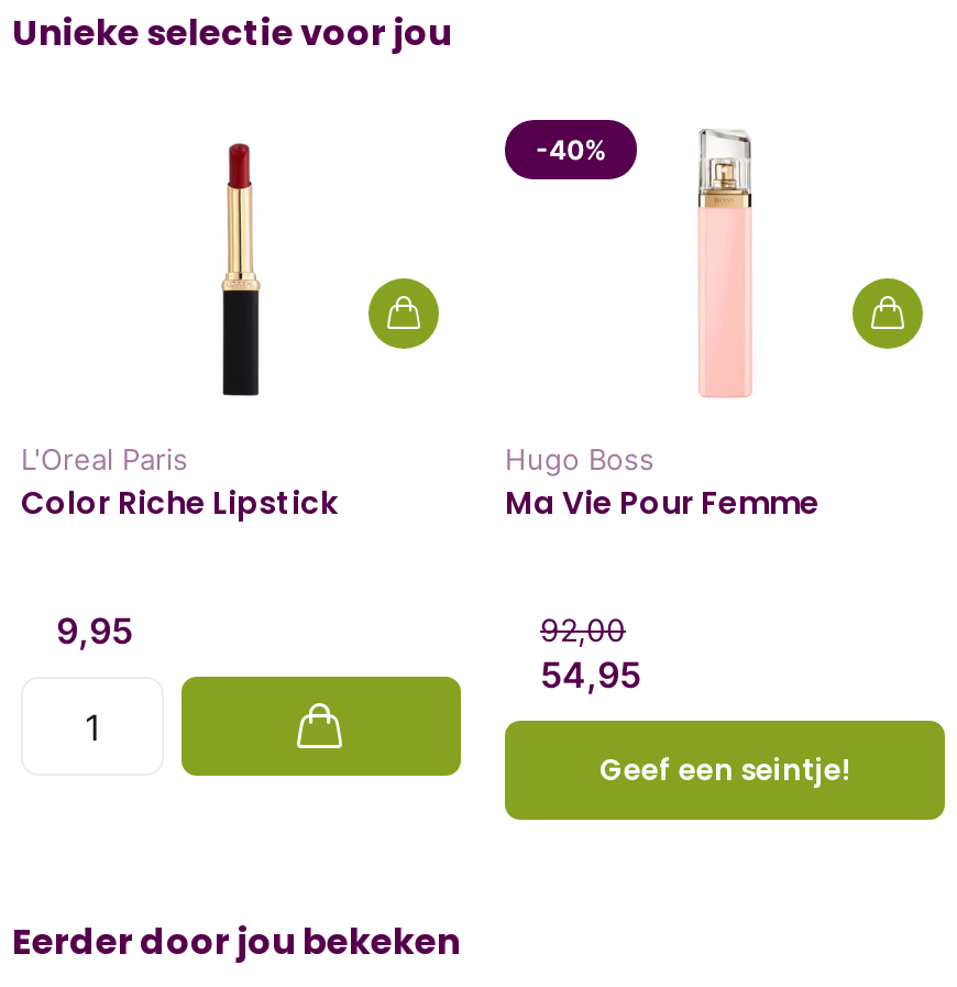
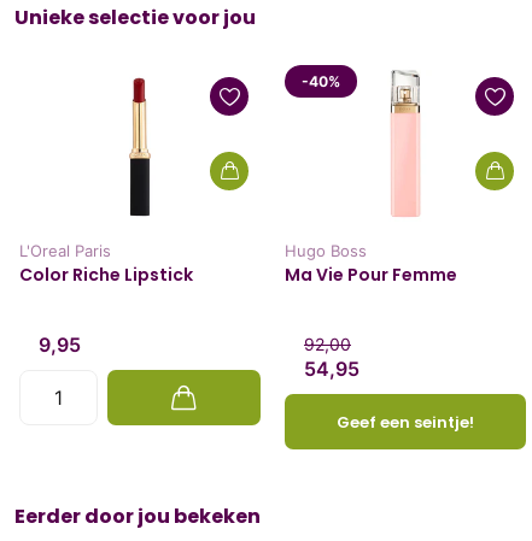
none -> [209,76,250,117] [image]
none -> [474,76,515,117] [image]

